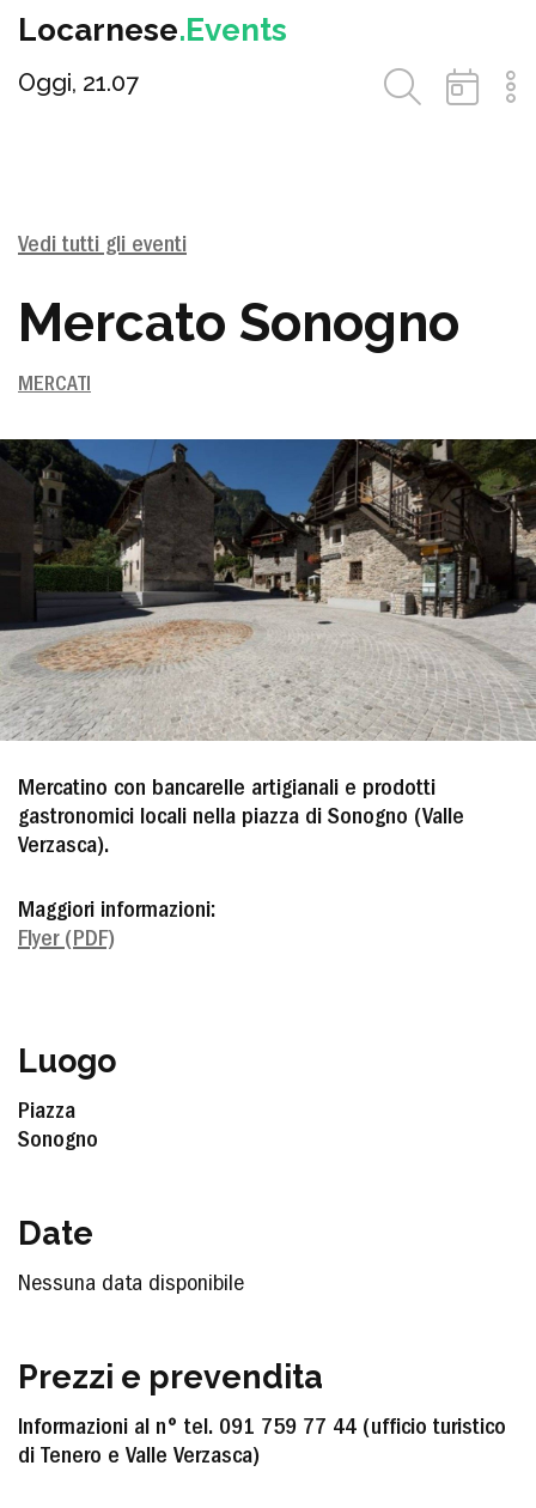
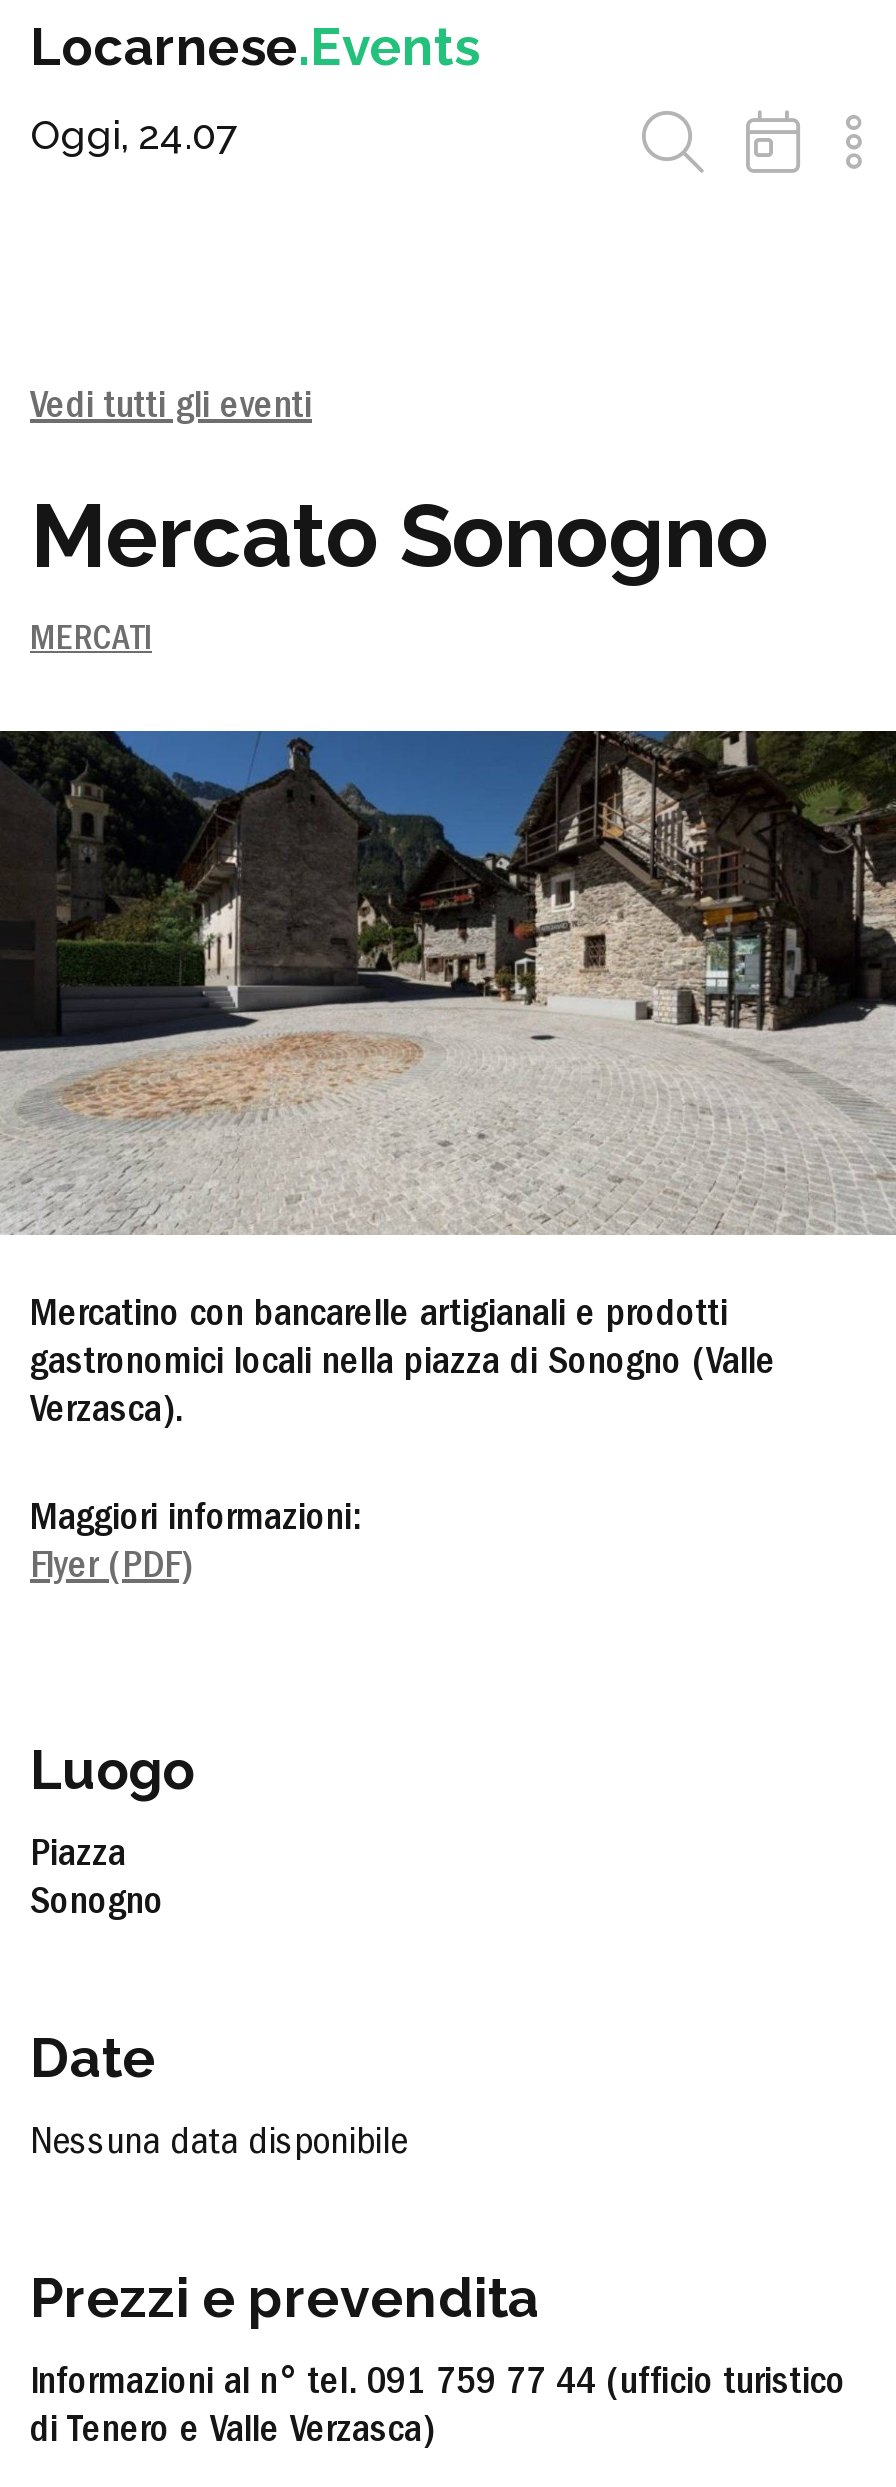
[18,68,139,97] Oggi, 21.07 -> [30,111,238,159] Oggi, 24.07

